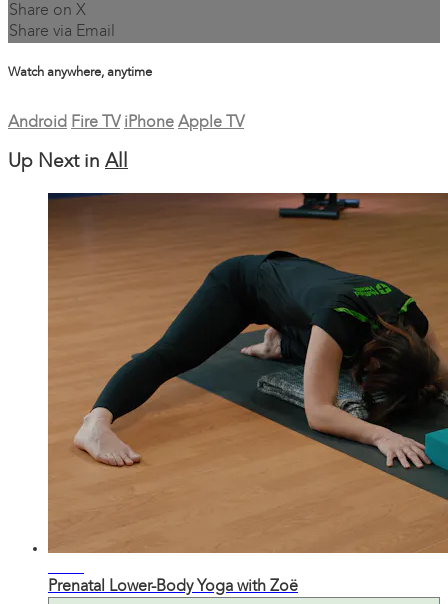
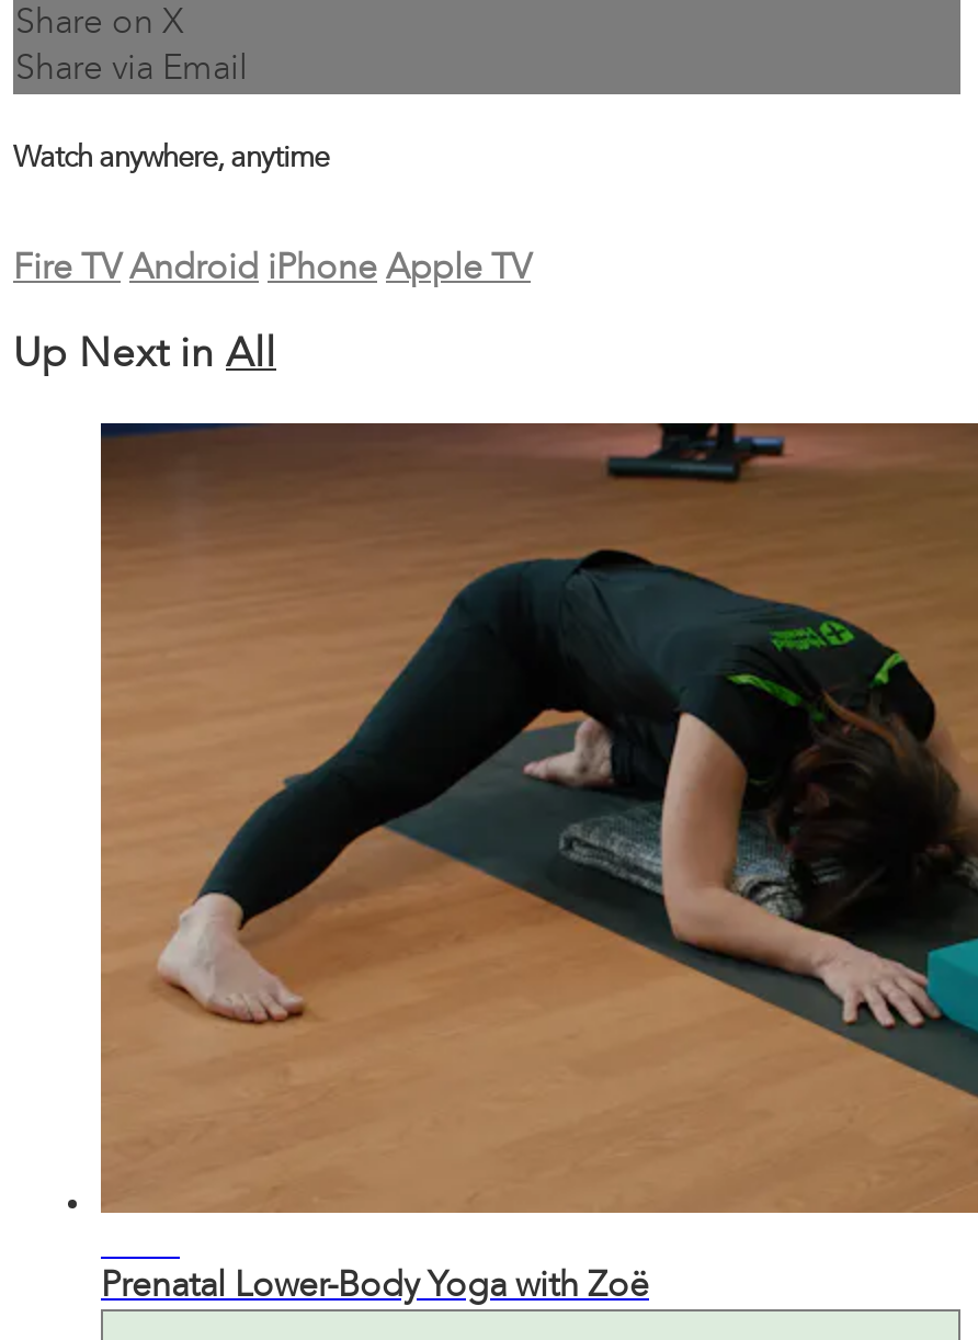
[8,114,244,130] Android Fire TV iPhone Apple TV -> [13,251,531,286] Fire TV Android iPhone Apple TV

